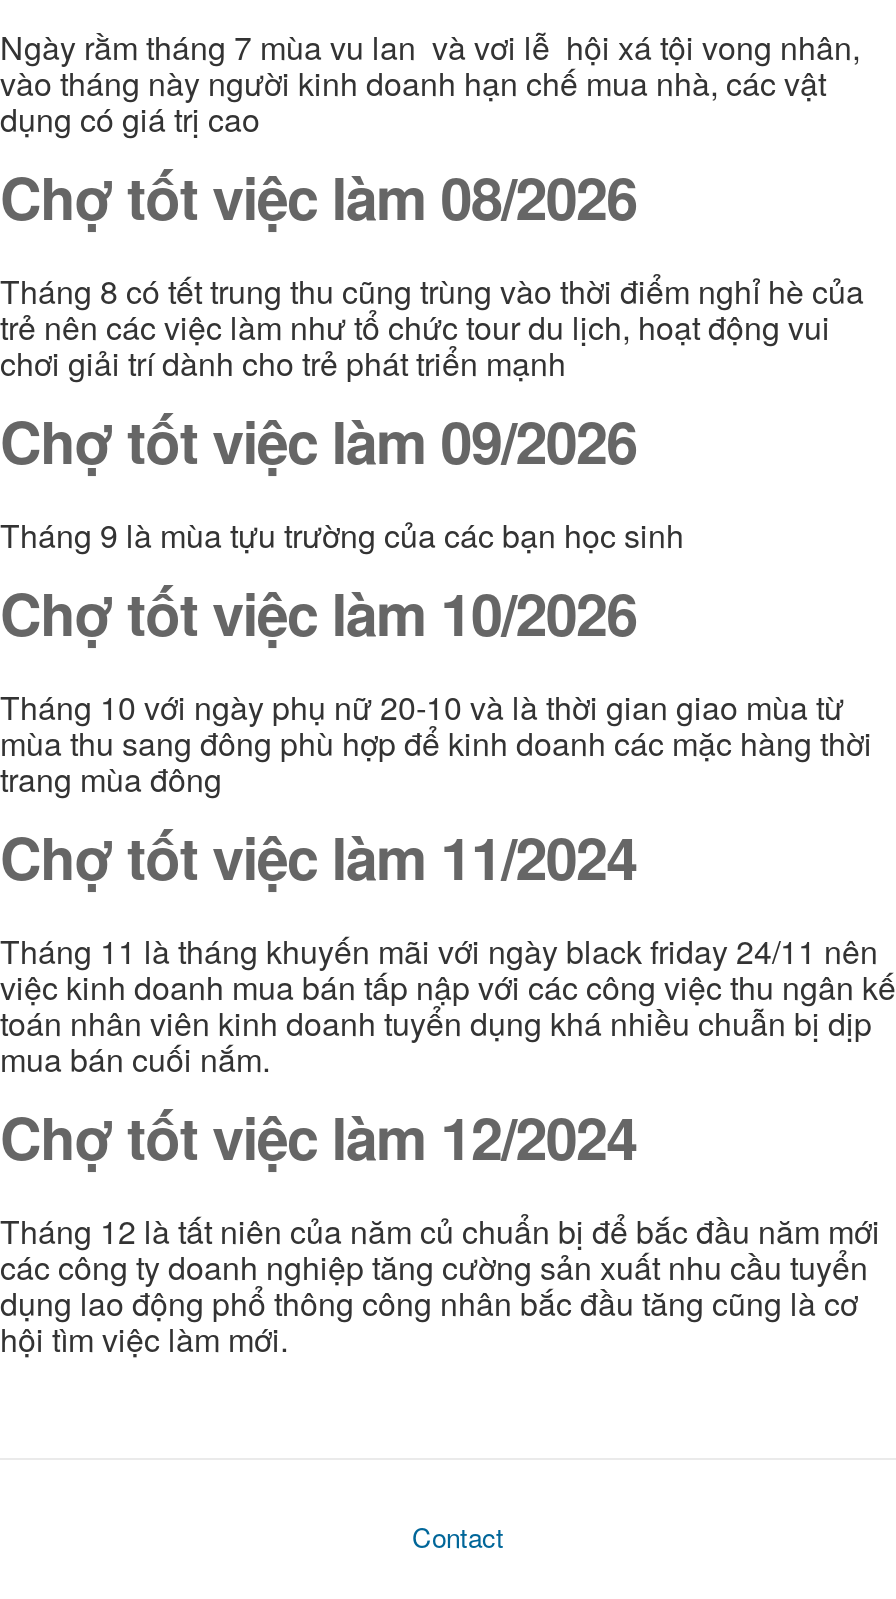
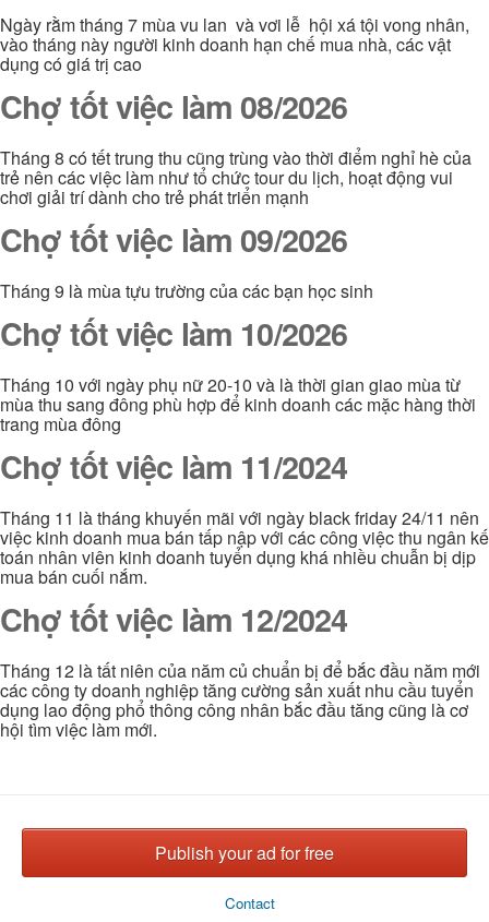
none -> [155,840,334,865] Publish your ad for free

